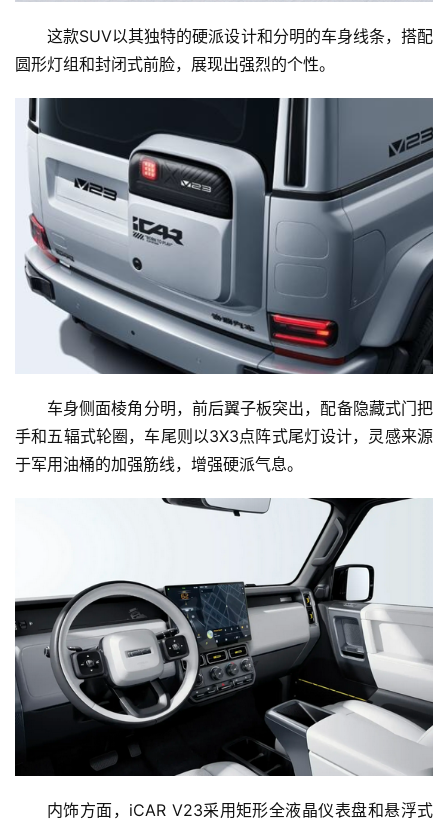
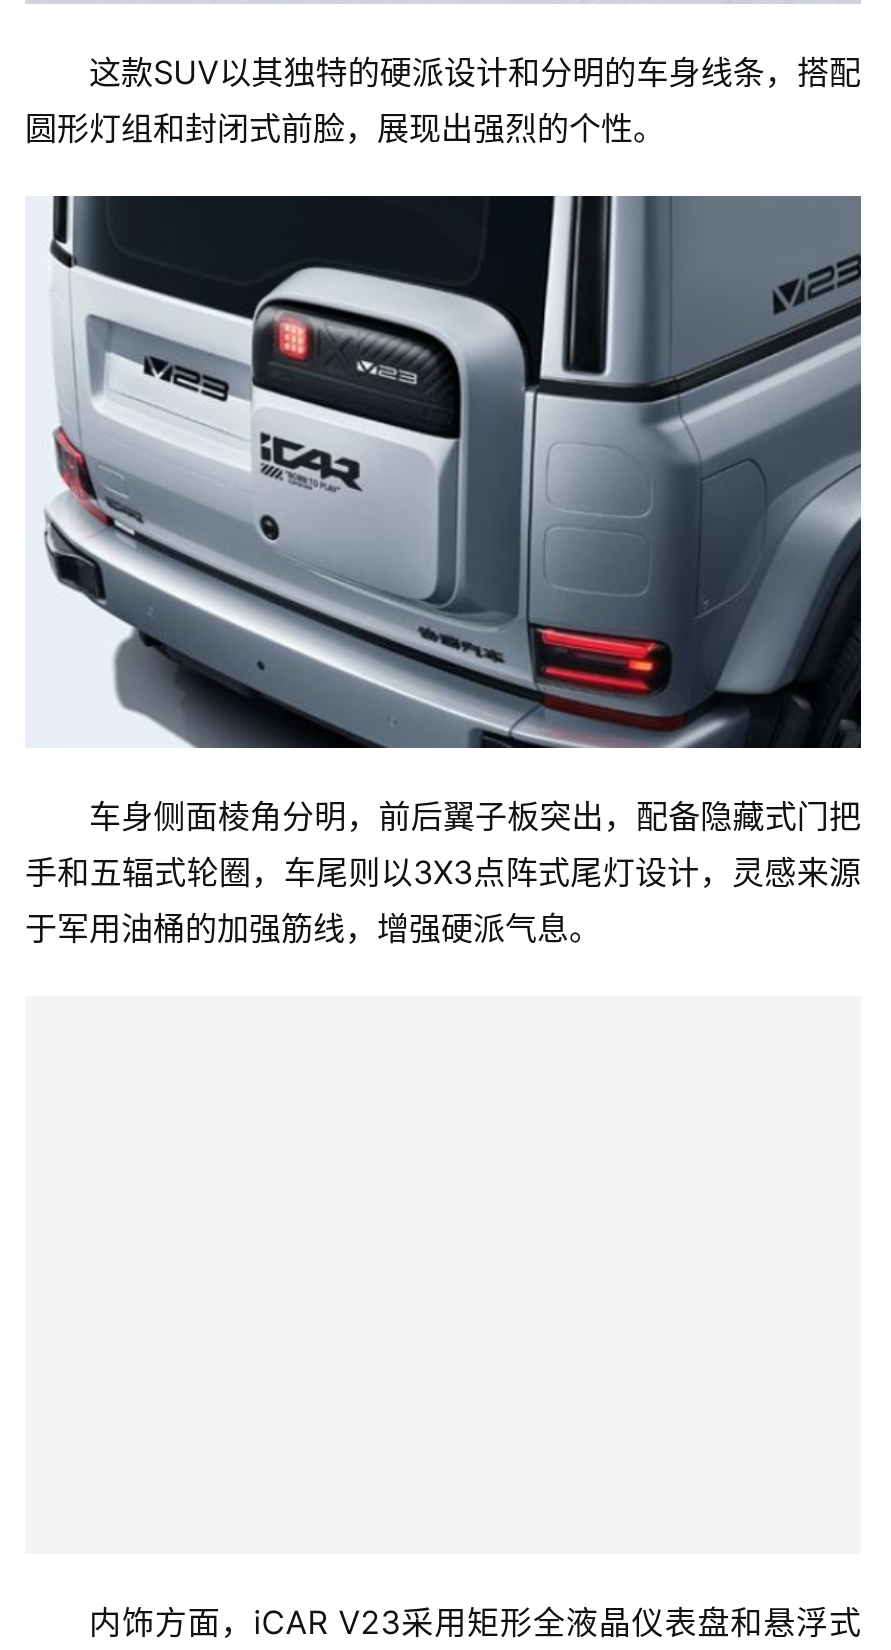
[14,497,434,777] [image] -> none

